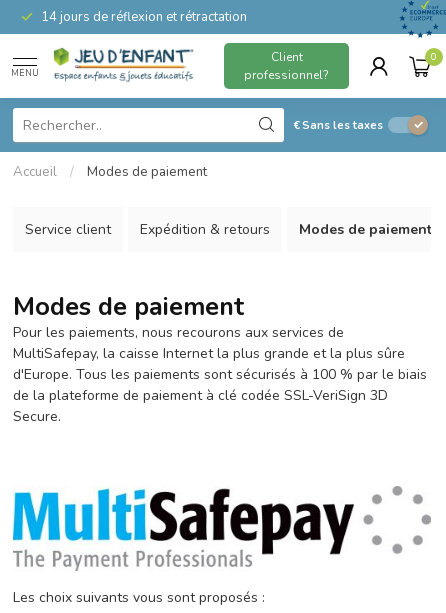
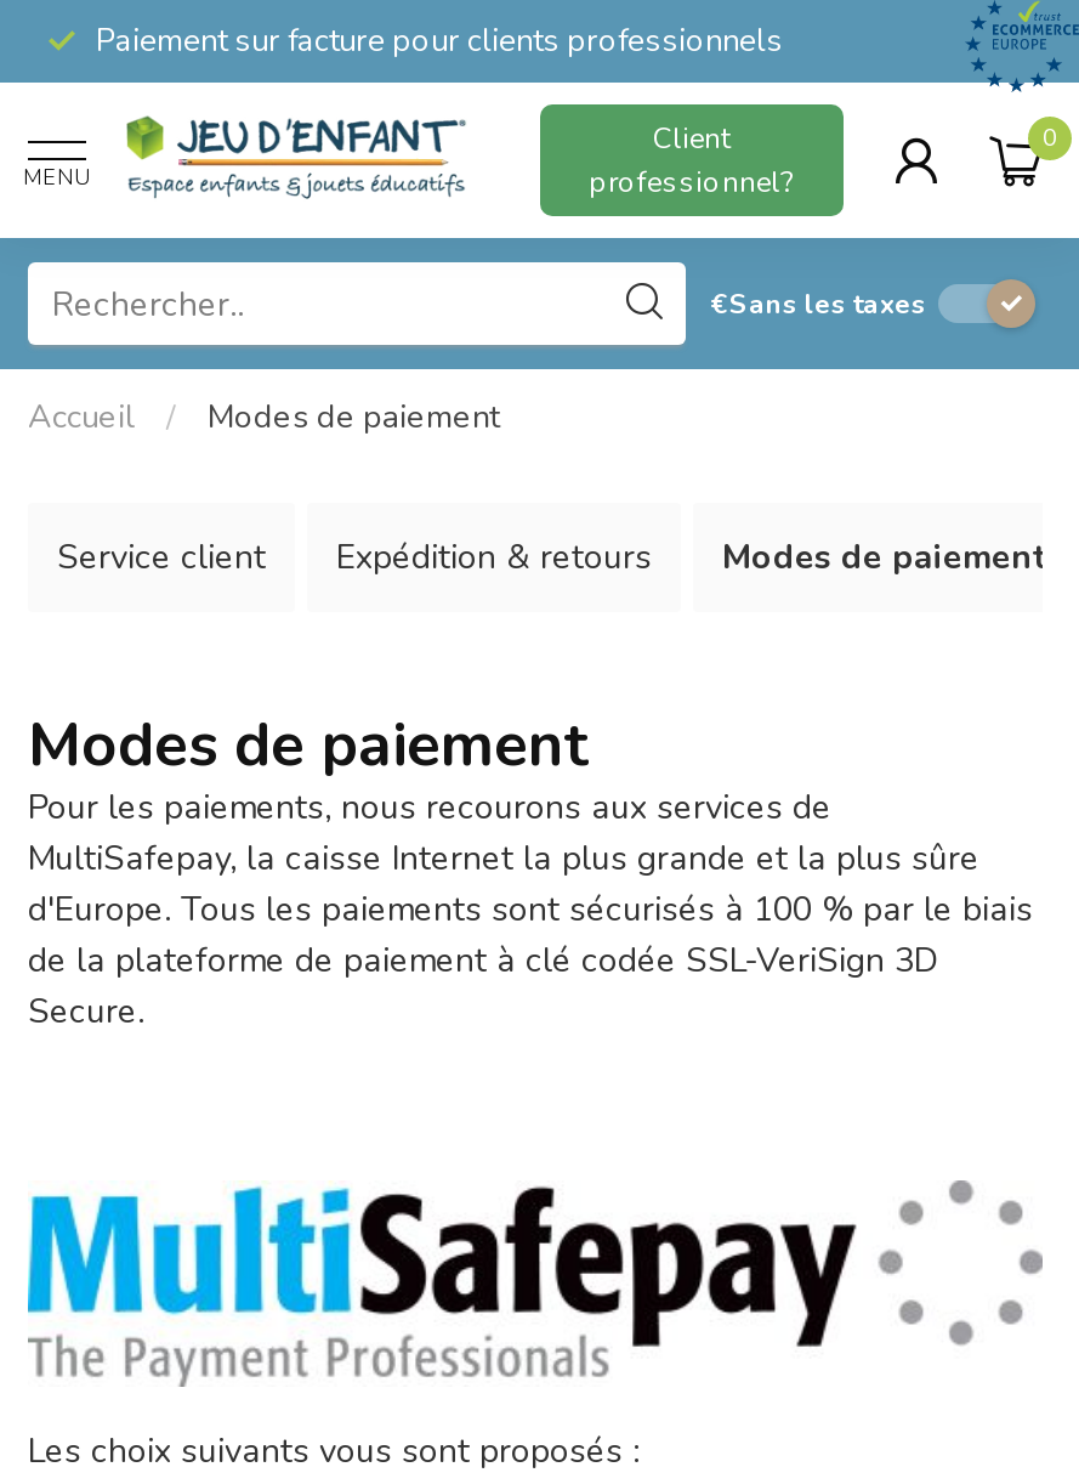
[41,8,247,26] 14 jours de réflexion et rétractation -> [96,19,783,63] Paiement sur facture pour clients professionnels

